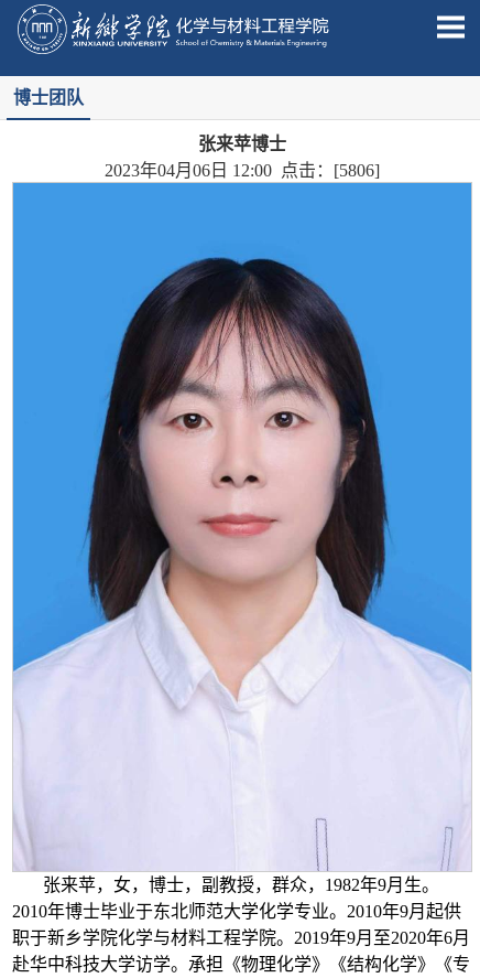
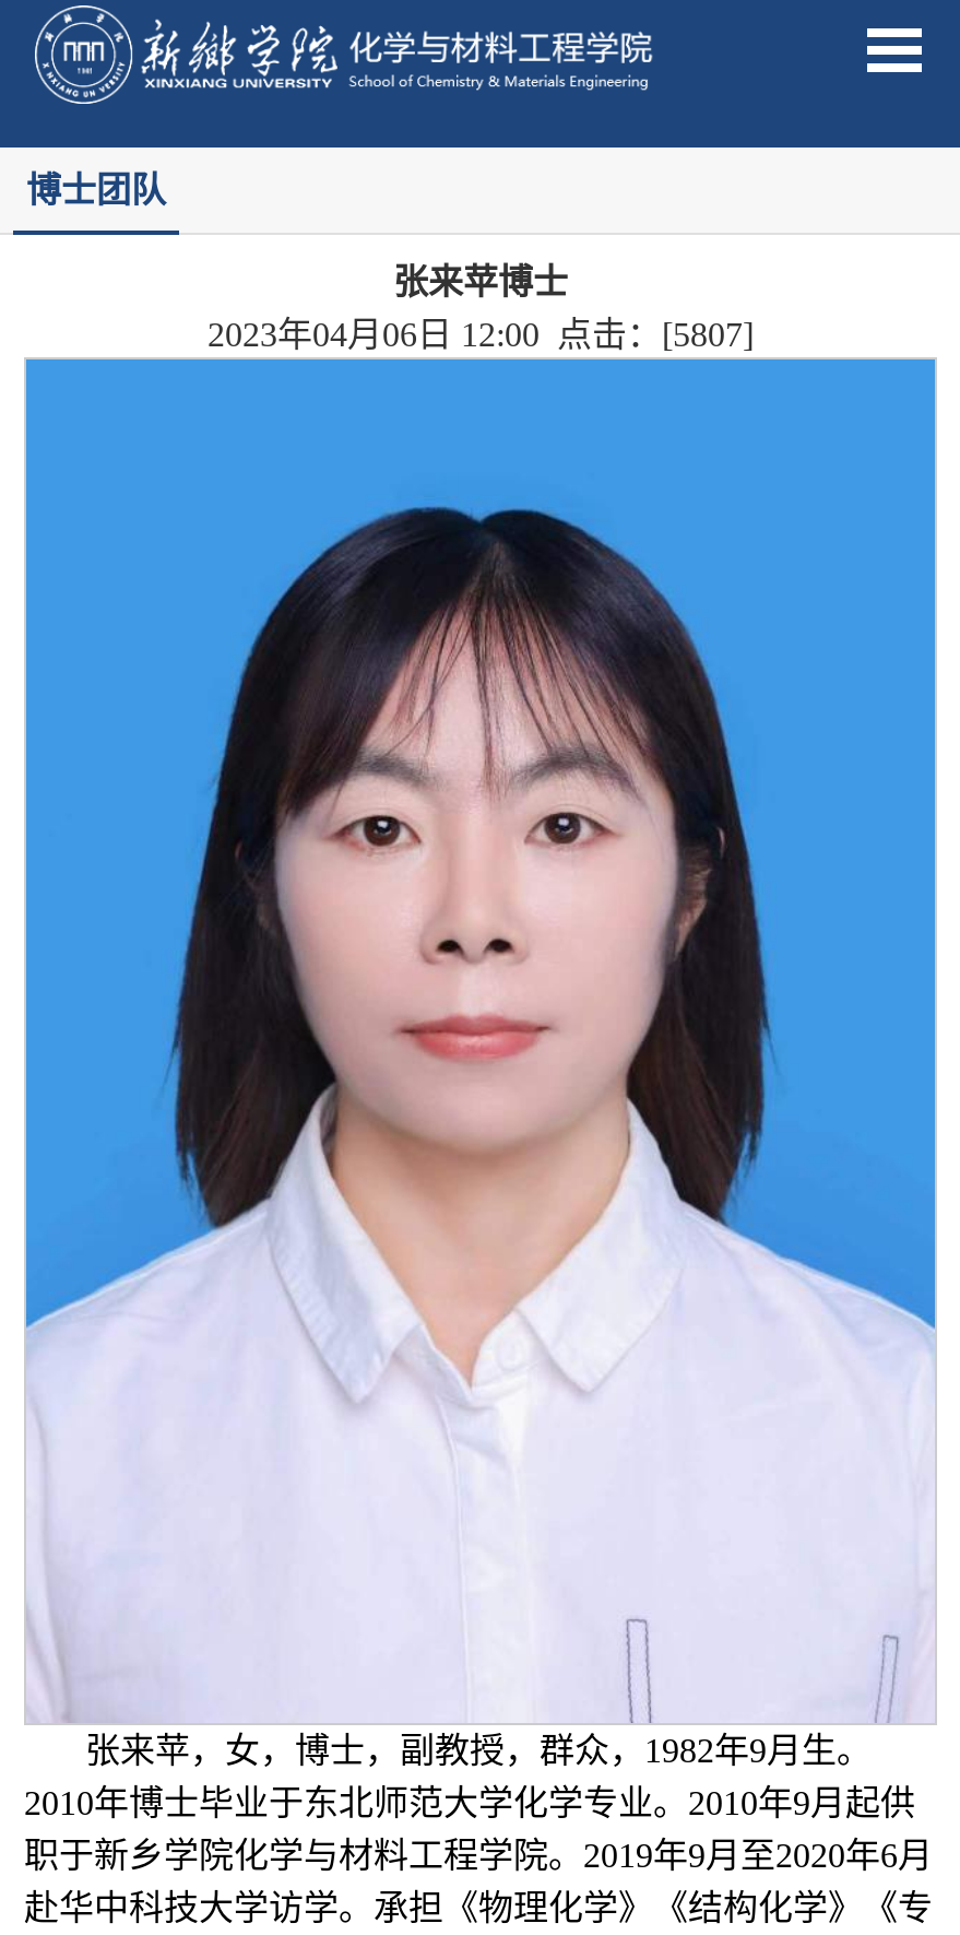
[105,161,380,180] 2023年04月06日 12:00 点击：[5806] -> [208,316,754,353] 2023年04月06日 12:00 点击：[5807]

